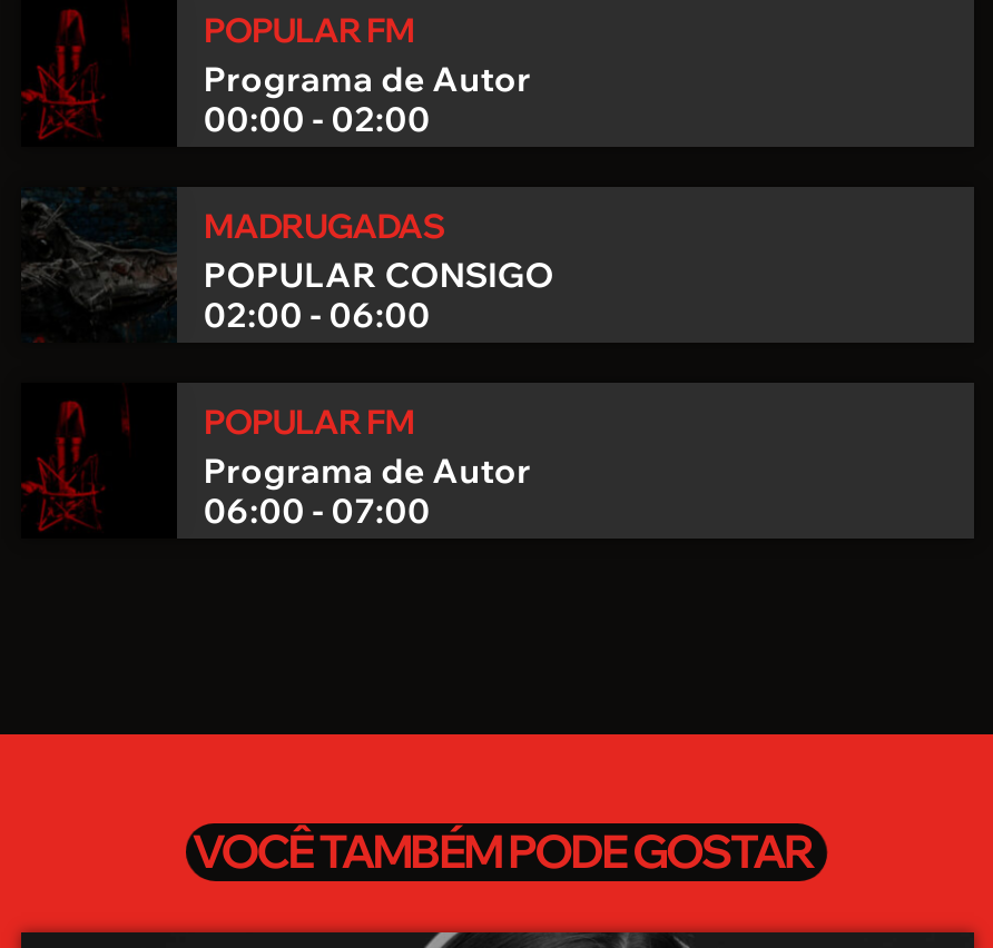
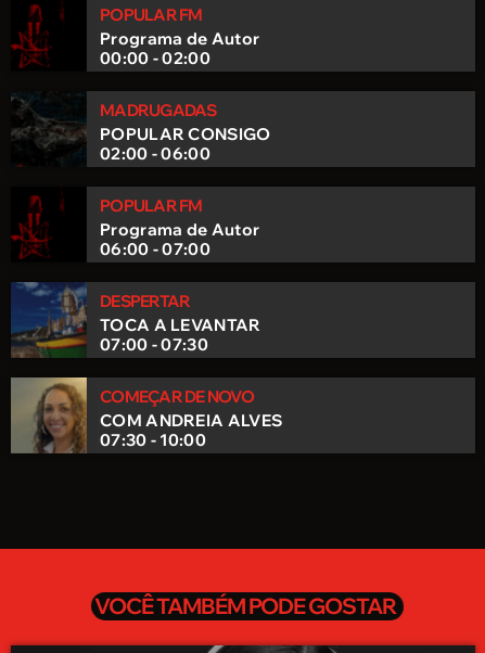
none -> [10,376,87,454] [image]
none -> [11,281,282,450] [image] | DESPERTAR | TOCA A LEVANTAR | 07:00 - 07:30 | COMEÇAR DE NOVO | COM ANDREIA ALVES | 07:30 - 10:00

